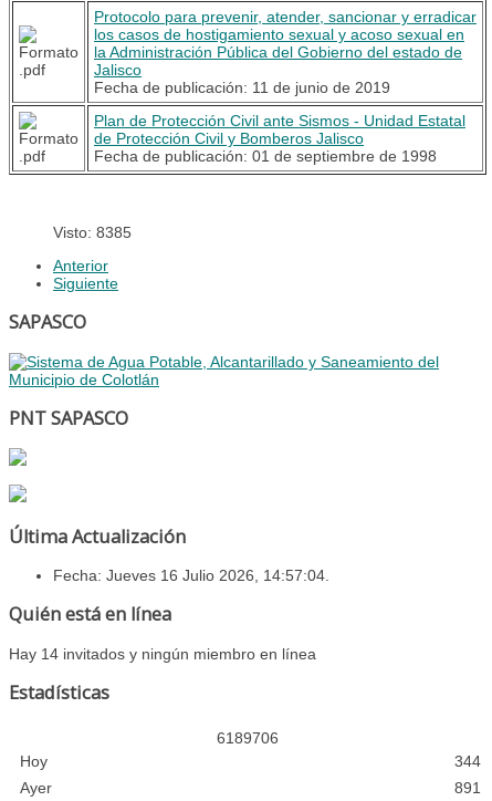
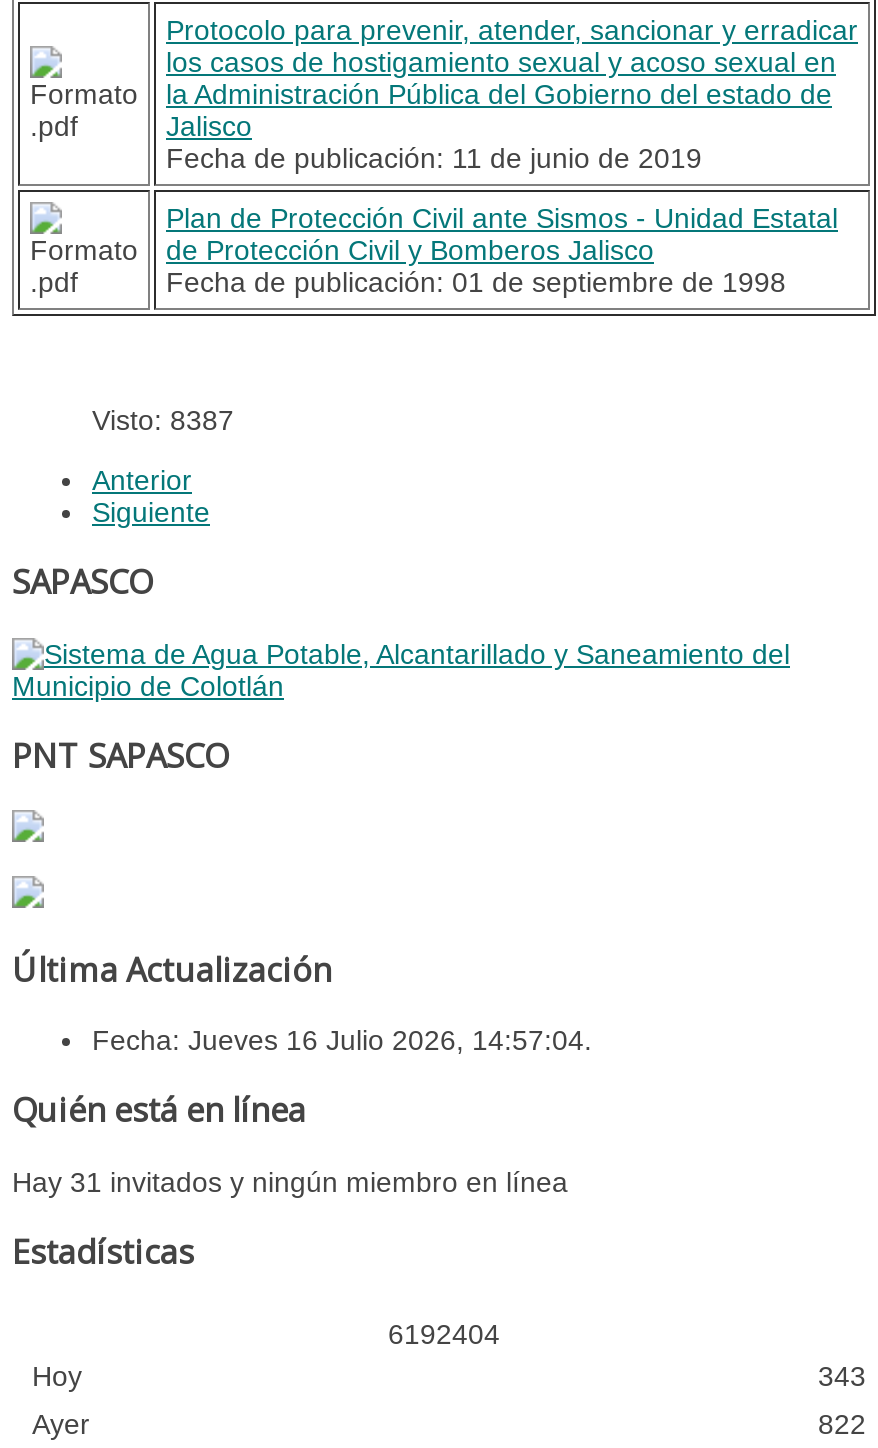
[53,223,132,241] Visto: 8385 -> [92,404,234,436] Visto: 8387
[9,645,316,662] Hay 14 invitados y ningún miembro en línea -> [12,1166,568,1198] Hay 31 invitados y ningún miembro en línea
[217,729,279,746] 61 89706 -> [388,1317,500,1349] 61 92404
[454,752,481,770] 344 -> [818,1359,866,1391] 343
[454,778,481,796] 891 -> [818,1407,866,1439] 822

